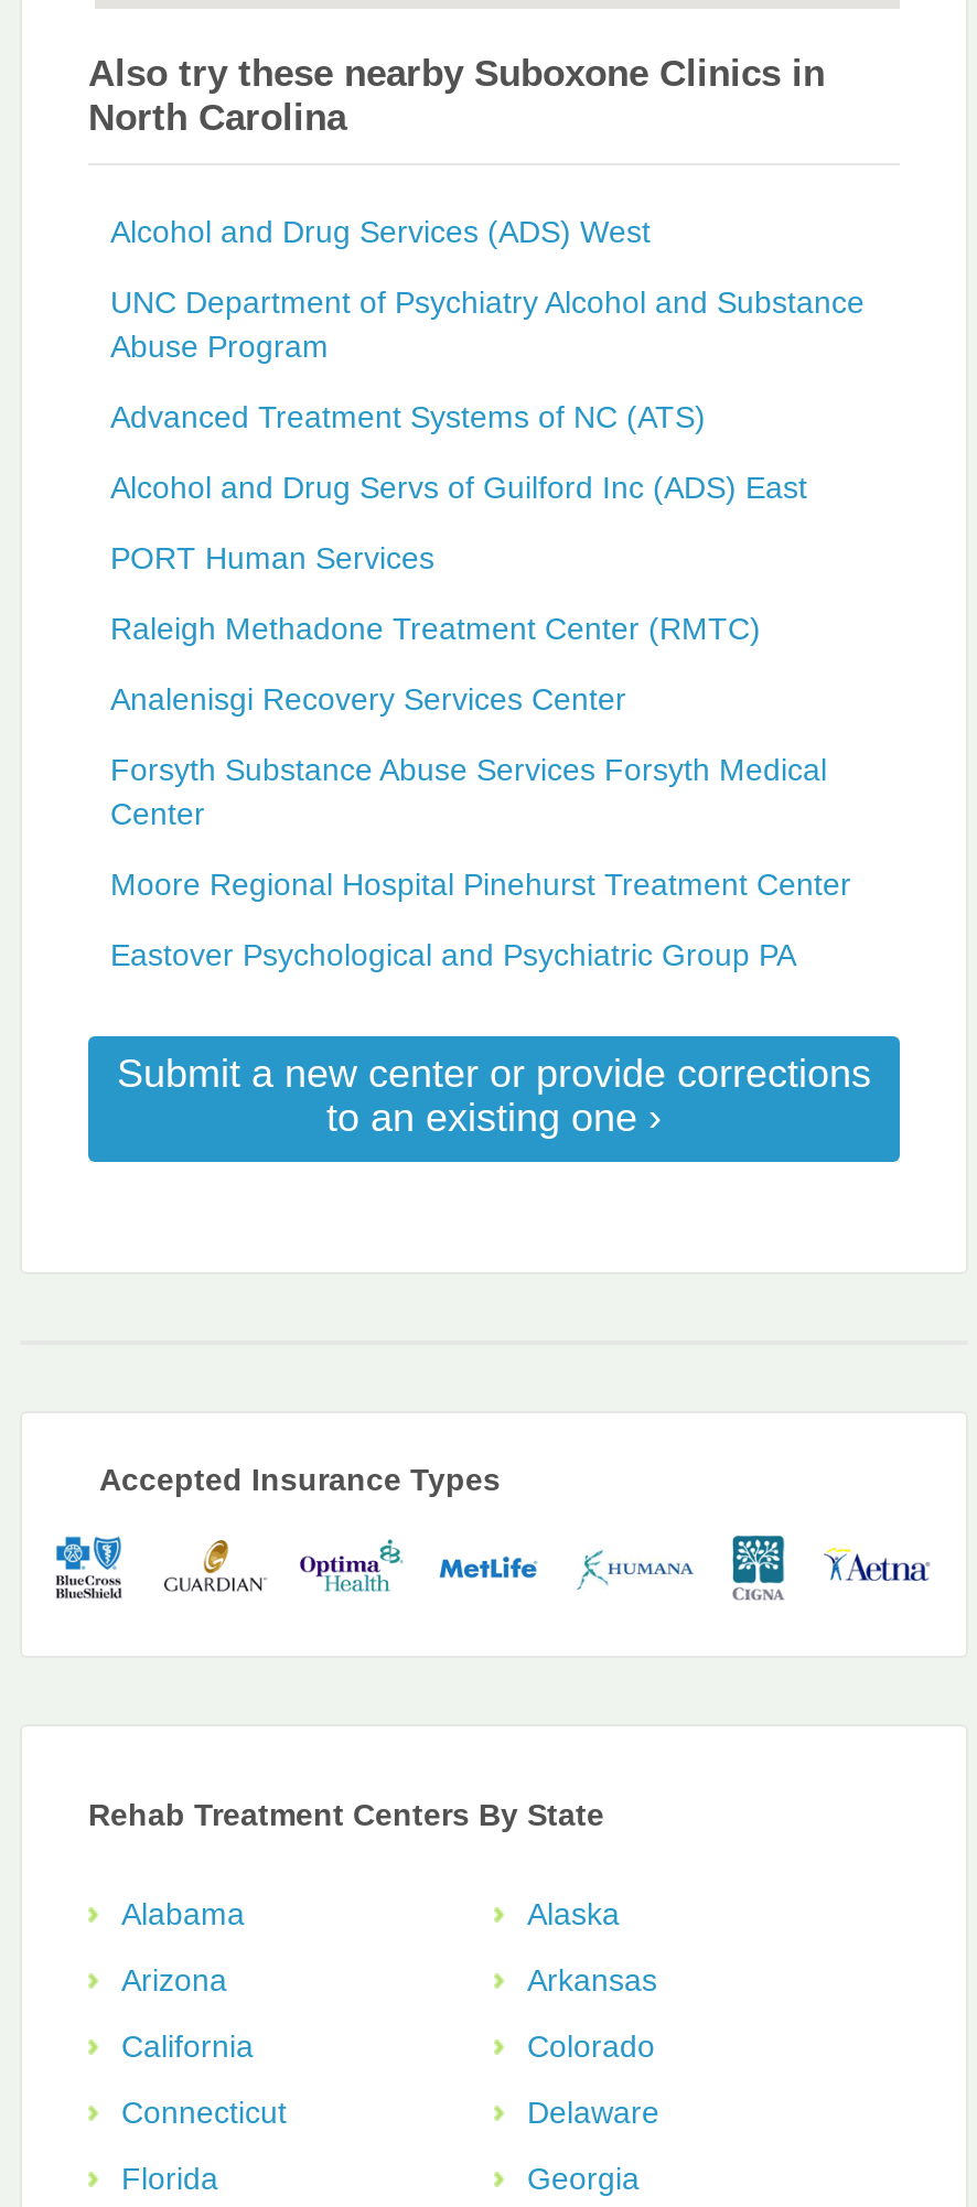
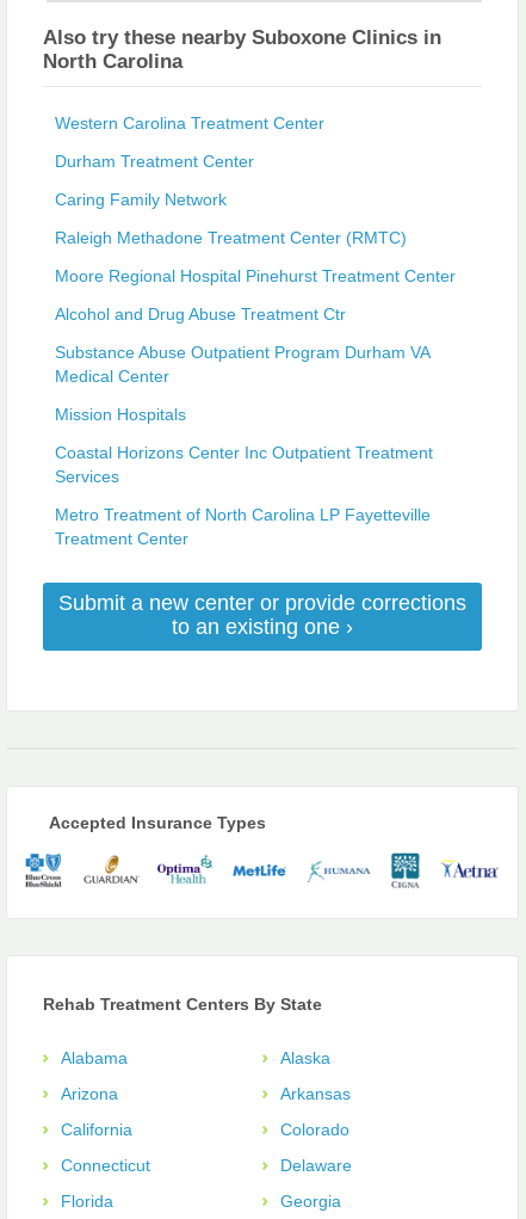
[110,213,865,575] Alcohol and Drug Services (ADS) West | UNC Department of Psychiatry Alcohol and Substance | Abuse Program | Advanced Treatment Systems of NC (ATS) | Alcohol and Drug Servs of Guilford Inc (ADS) East | PORT Human Services -> [55,113,324,209] Western Carolina Treatment Center | Durham Treatment Center | Caring Family Network
moved [110,610,761,646] -> [55,228,407,247]: Raleigh Methadone Treatment Center (RMTC)
[110,681,827,831] Analenisgi Recovery Services Center | Forsyth Substance Abuse Services Forsyth Medical | Center -> none
moved [110,866,851,901] -> [55,266,456,285]: Moore Regional Hospital Pinehurst Treatment Center
[110,937,796,972] Eastover Psychological and Psychiatric Group PA -> [55,304,433,548] Alcohol and Drug Abuse Treatment Ctr | Substance Abuse Outpatient Program Durham VA | Medical Center | Mission Hospitals | Coastal Horizons Center Inc Outpatient Treatment | Services | Metro Treatment of North Carolina LP Fayetteville | Treatment Center

